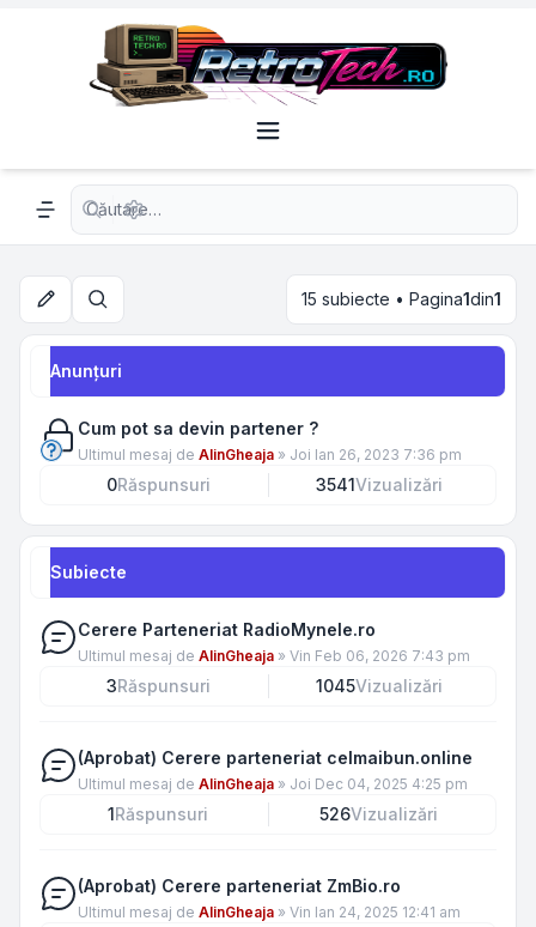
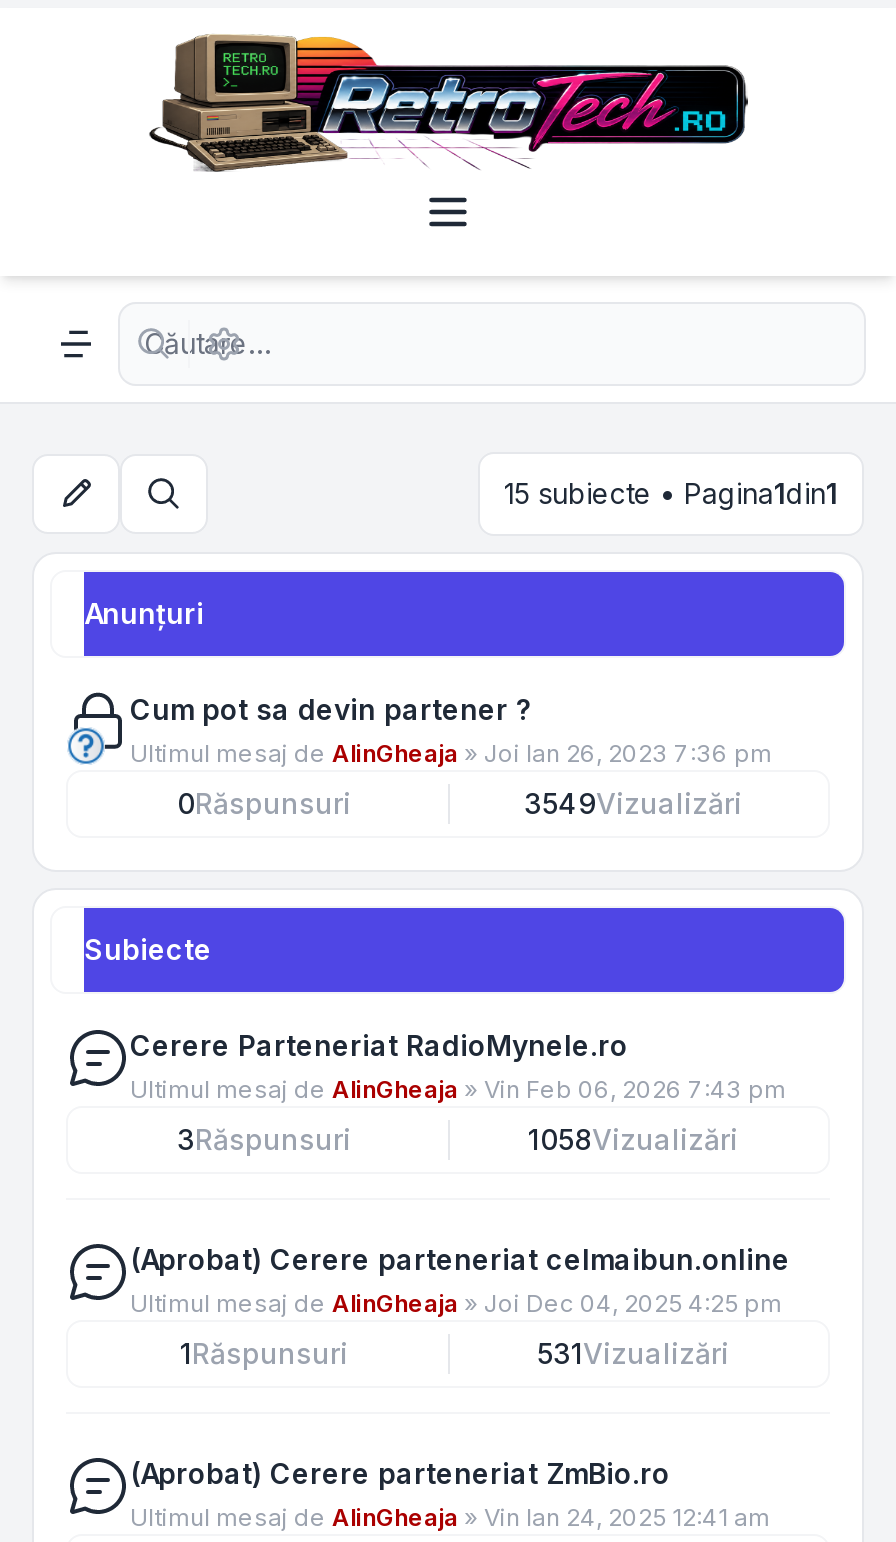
[315,474,442,495] 3541Vizualizări -> [524,786,742,820] 3549Vizualizări
[315,675,442,696] 1045Vizualizări -> [528,1122,738,1156] 1058Vizualizări
[319,804,438,824] 526Vizualizări -> [537,1336,729,1370] 531Vizualizări

